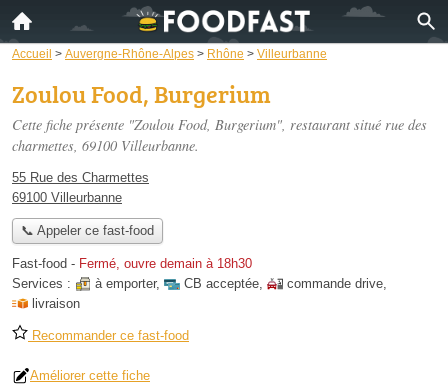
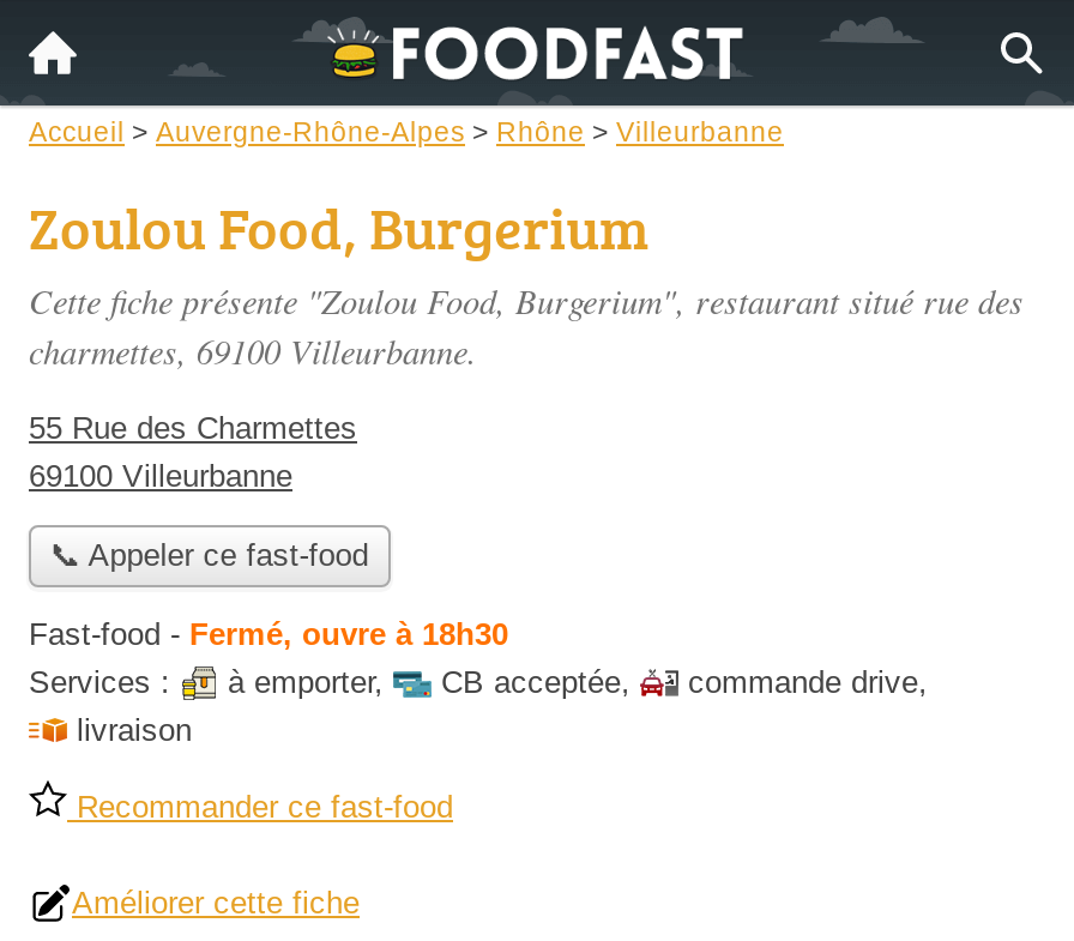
[12,256,252,271] Fast-food - Fermé, ouvre demain à 18h30 -> [29,617,508,653] Fast-food - Fermé, ouvre à 18h30

